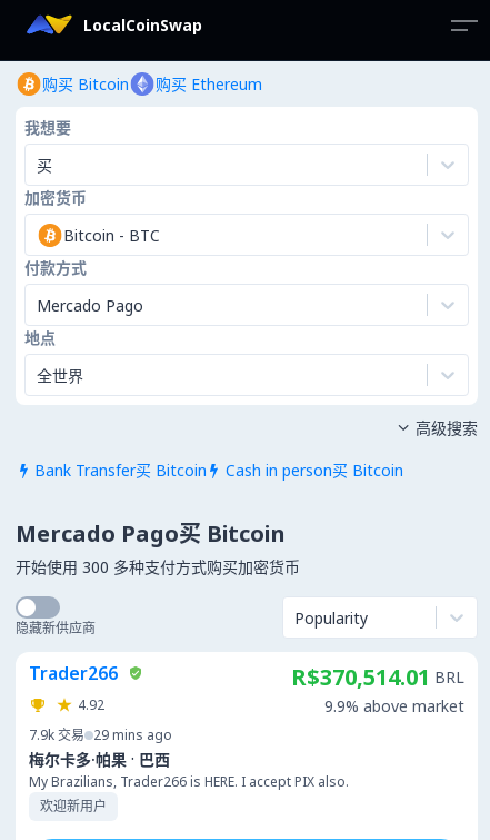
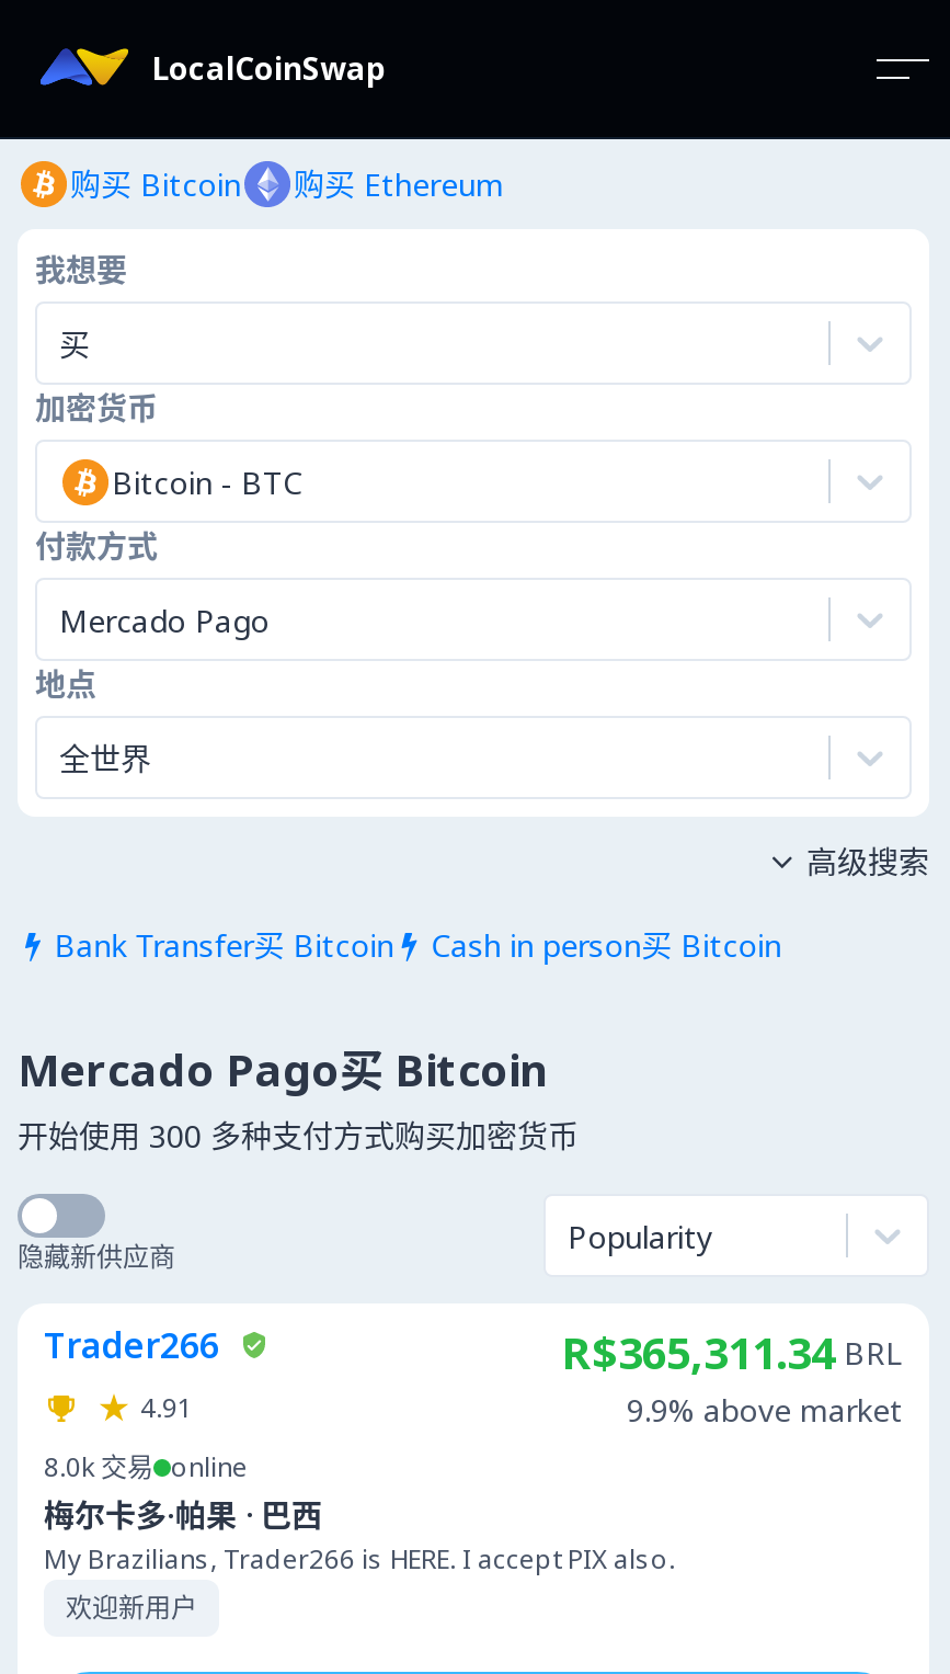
[291,662,464,692] R$370,514.01 BRL -> [561,1323,903,1382] R$365,311.34 BRL
[78,695,104,714] 4.92 -> [140,1389,193,1426] 4.91
[29,725,172,744] 7.9k 交易 29 mins ago -> [44,1448,248,1485] 8.0k 交易 online

